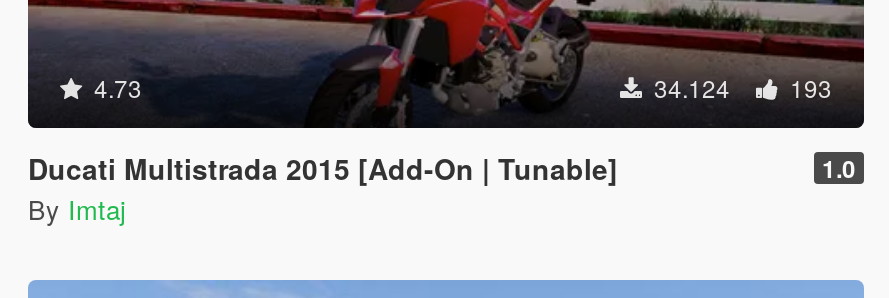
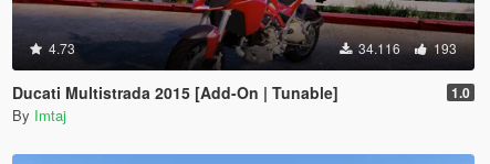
[648,70,832,104] 34.124 193 -> [355,39,457,57] 34.116 193

